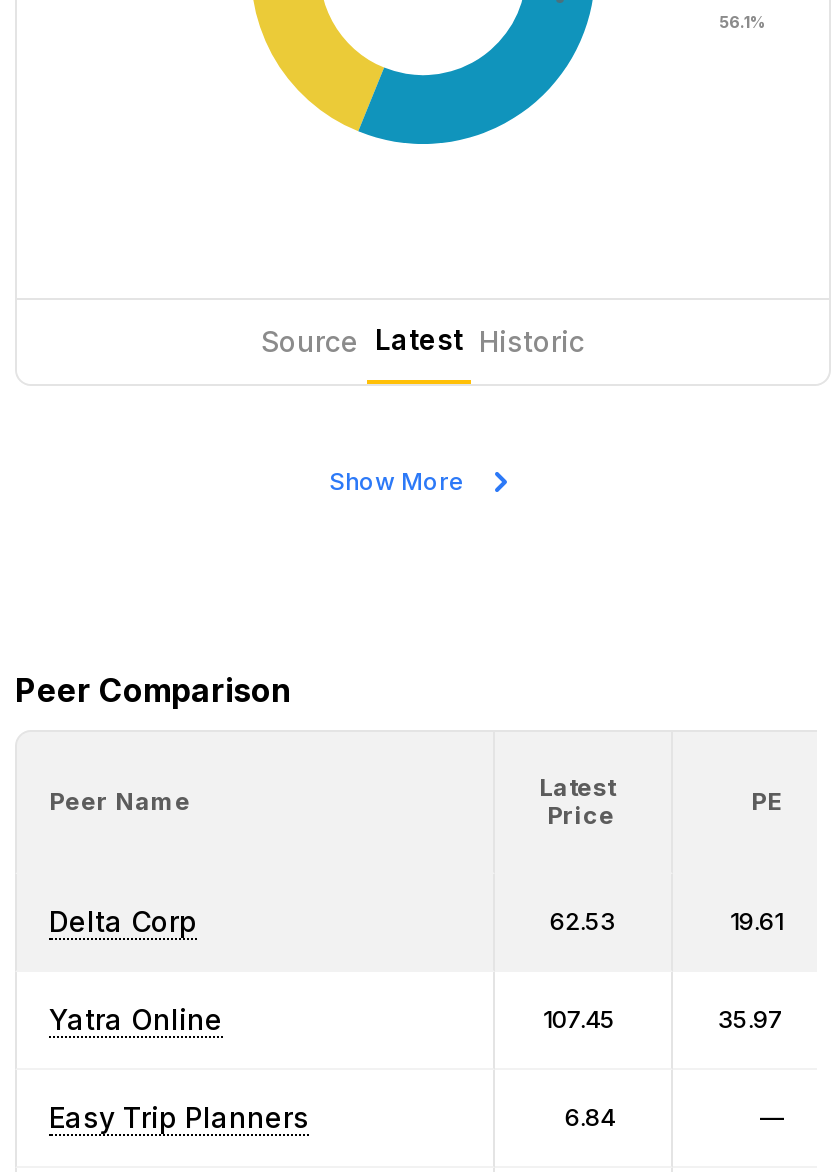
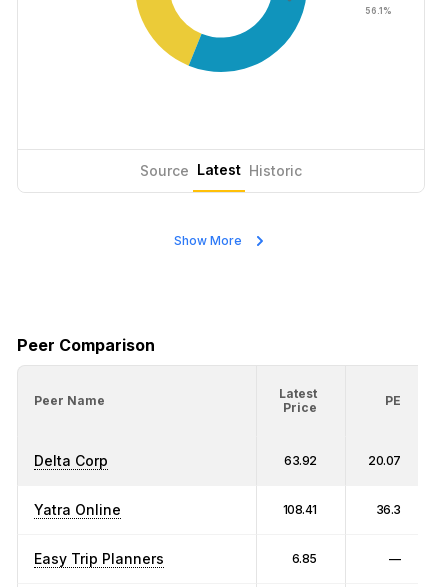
[550,906,615,936] 62.53 -> [284,453,317,468] 63.92
[730,906,783,936] 19.61 -> [368,453,401,468] 20.07
[543,1004,615,1034] 107.45 -> [283,502,317,517] 108.41
[718,1004,783,1034] 35.97 -> [376,502,401,517] 36.3
[565,1102,615,1132] 6.84 -> [292,551,317,566] 6.85

